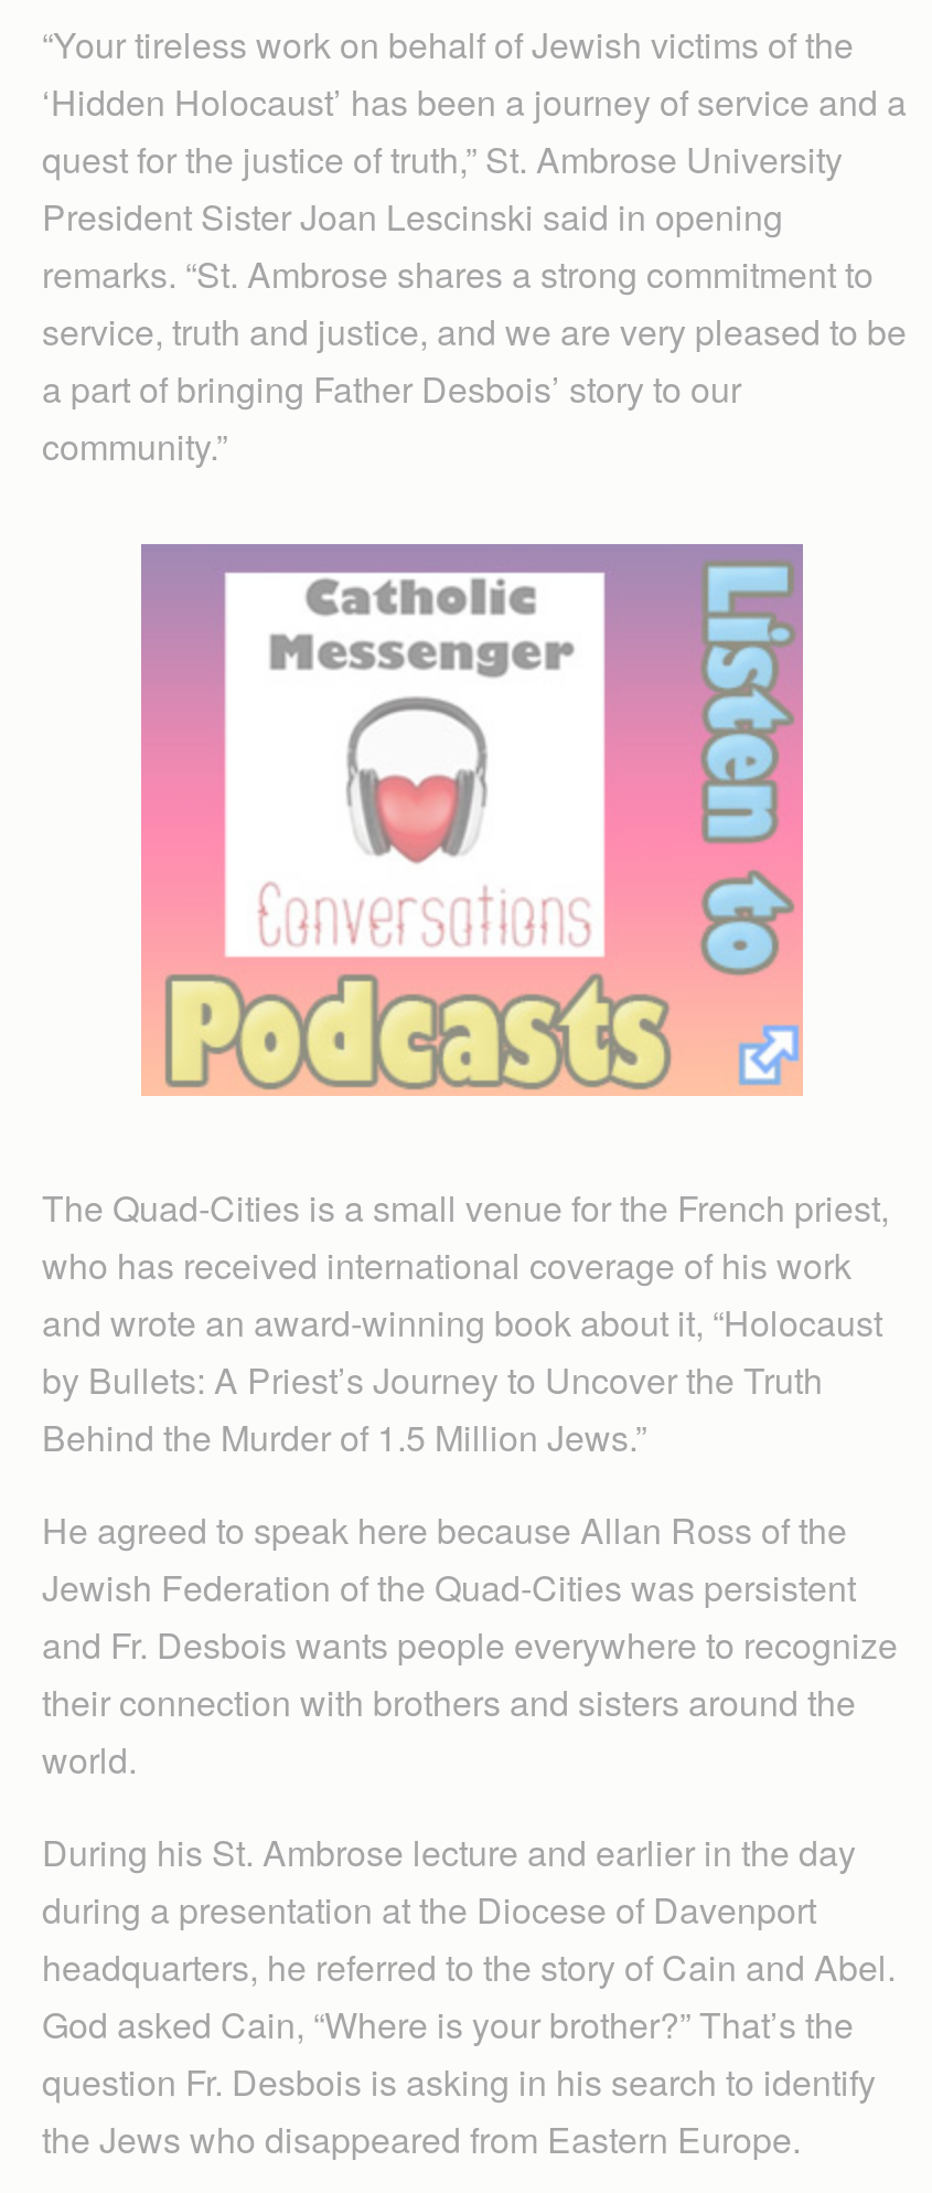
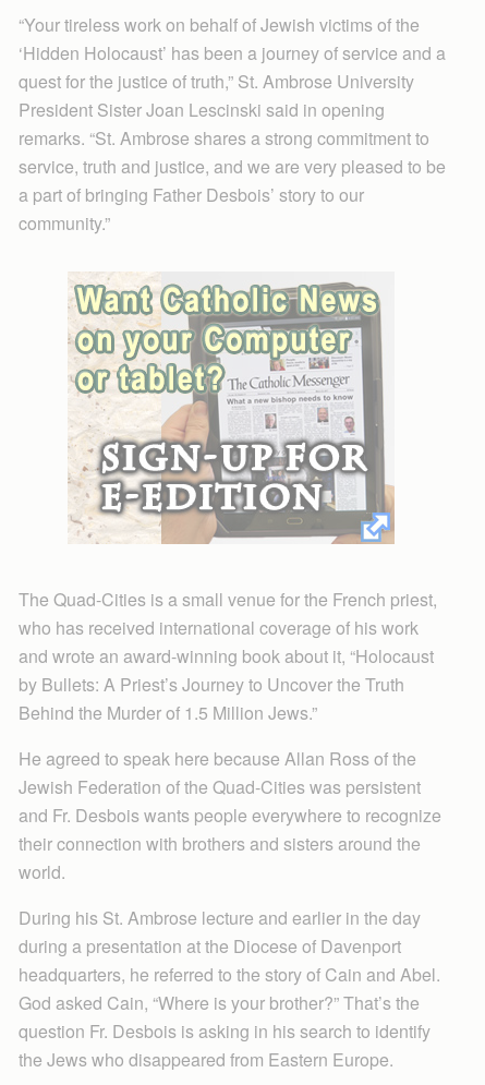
[139,542,805,1098] [image] -> [68,272,396,545] [image]

